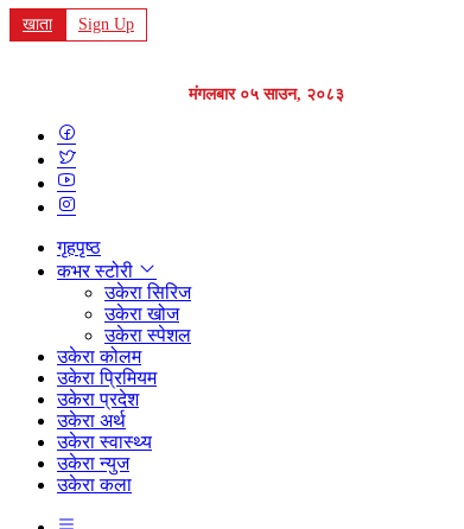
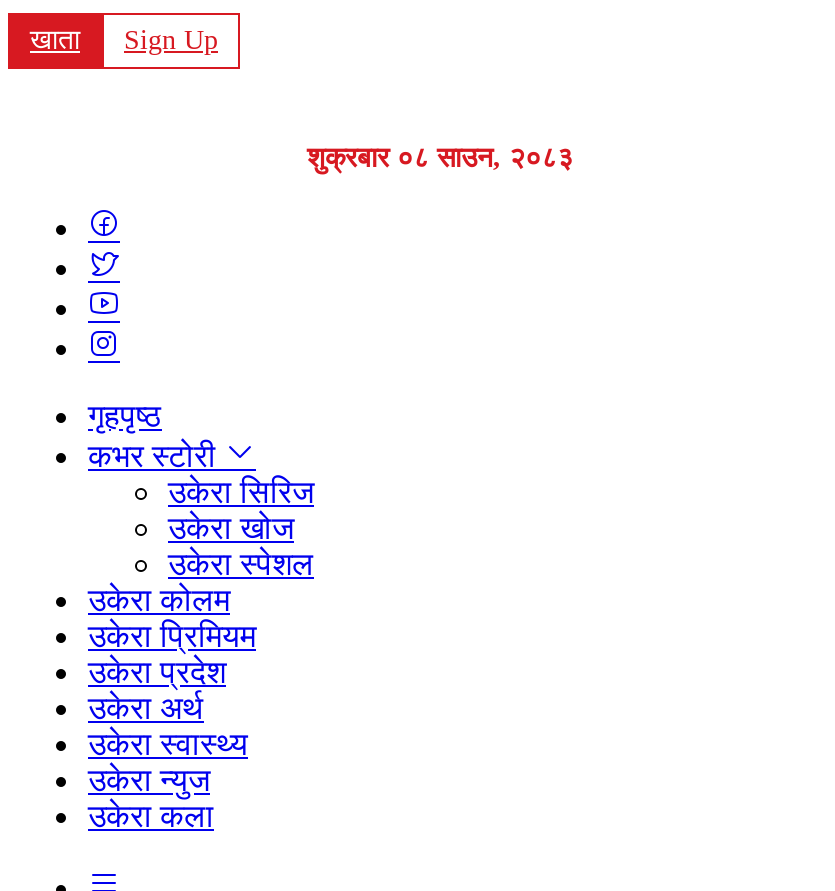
[188,85,344,103] मंगलबार ०५ साउन, २०८३ -> [307,143,573,173] शुक्रबार ०८ साउन, २०८३

